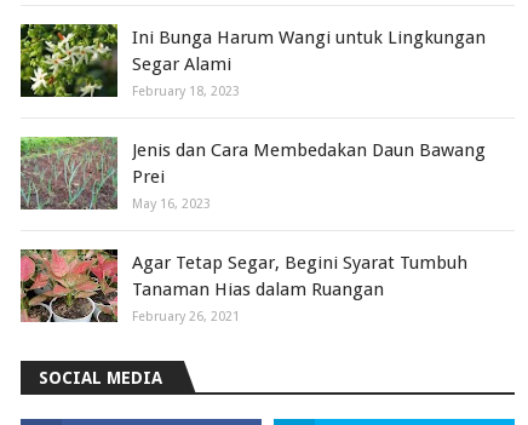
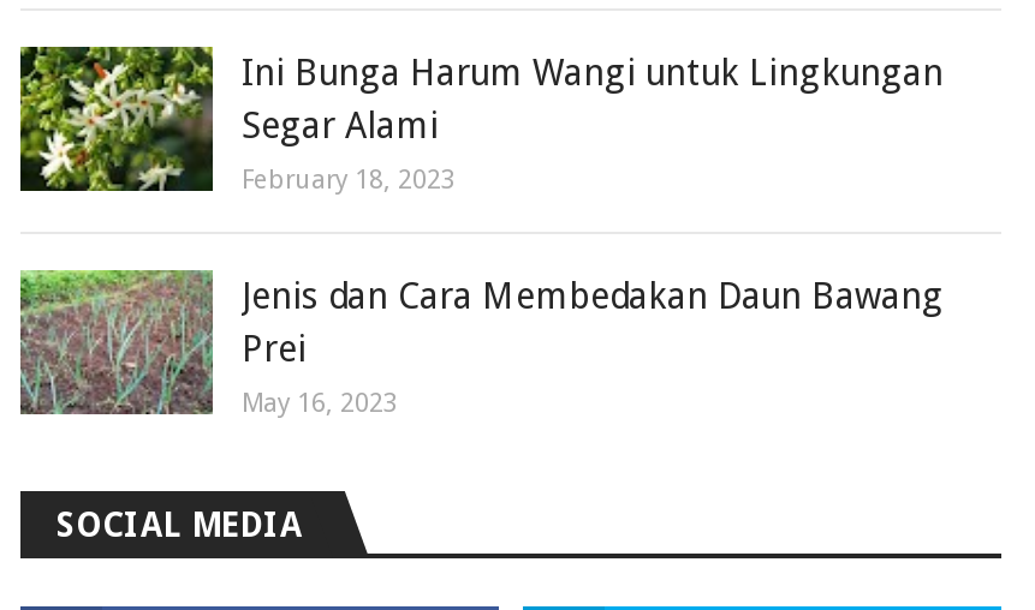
[19,248,467,325] [image] | Agar Tetap Segar, Begini Syarat Tumbuh | Tanaman Hias dalam Ruangan | February 26, 2021 -> none

